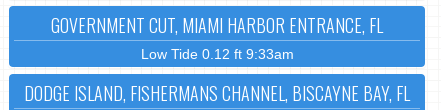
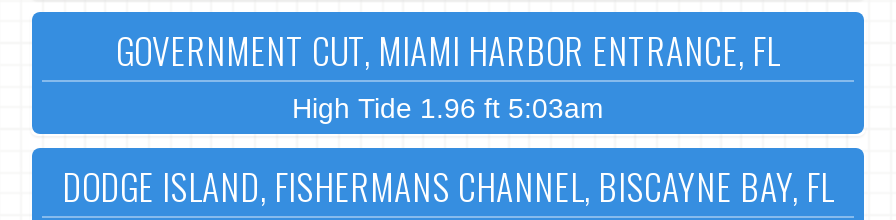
[140,46,293,62] Low Tide 0.12 ft 9:33am -> [292,92,604,124] High Tide 1.96 ft 5:03am

